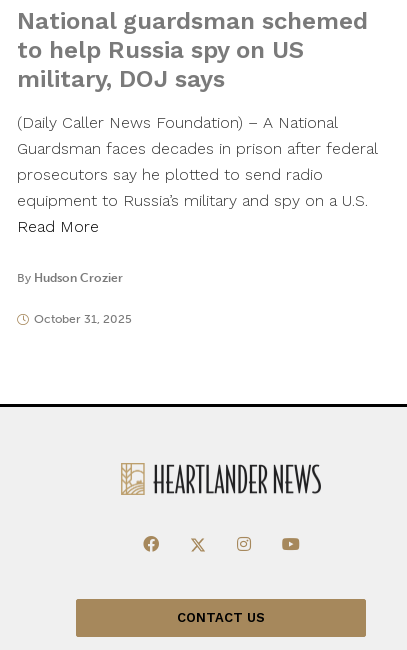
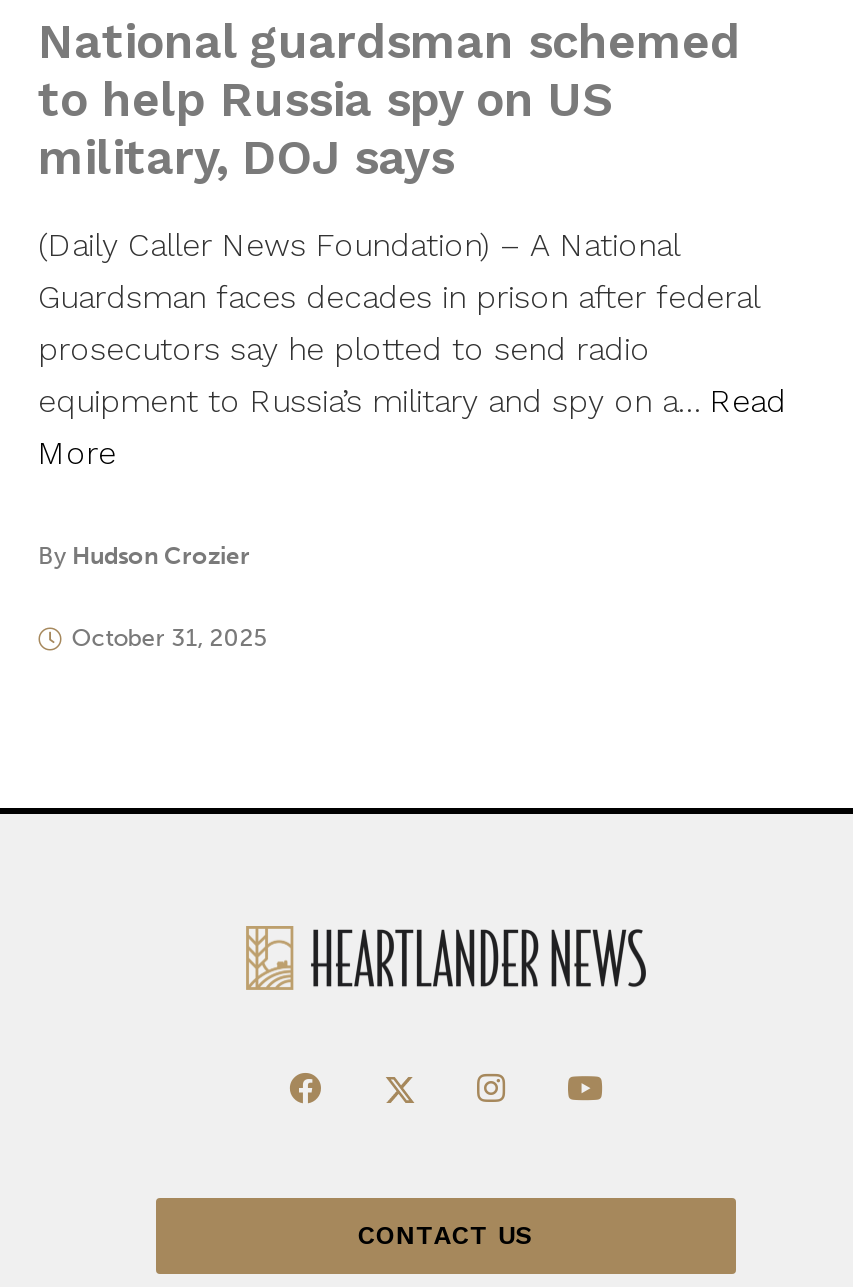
[17,191,368,236] equipment to Russia’s military and spy on a U.S. | Read More -> [38,382,786,472] equipment to Russia’s military and spy on a… Read | More

